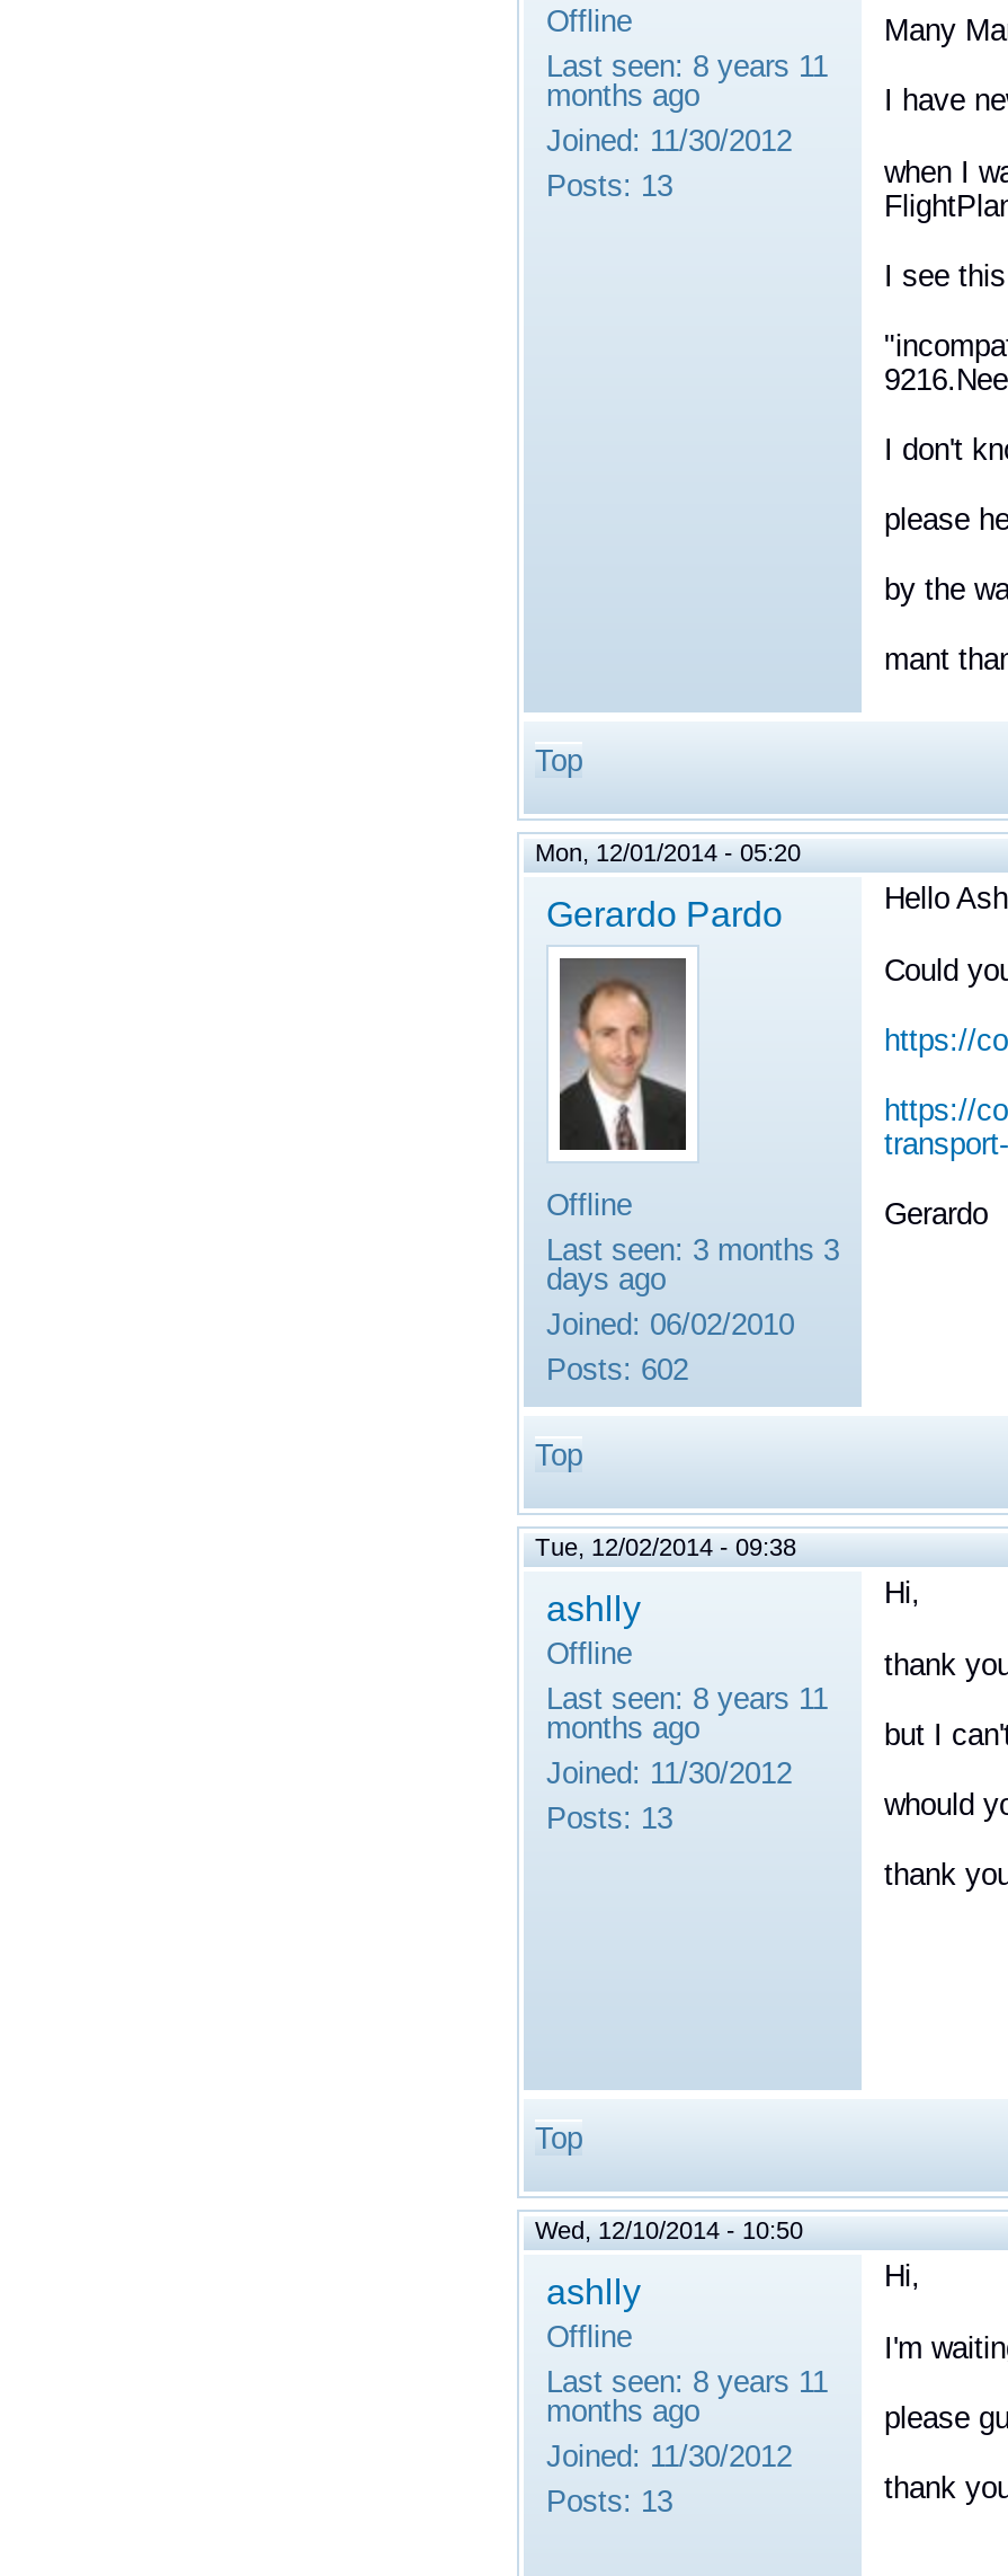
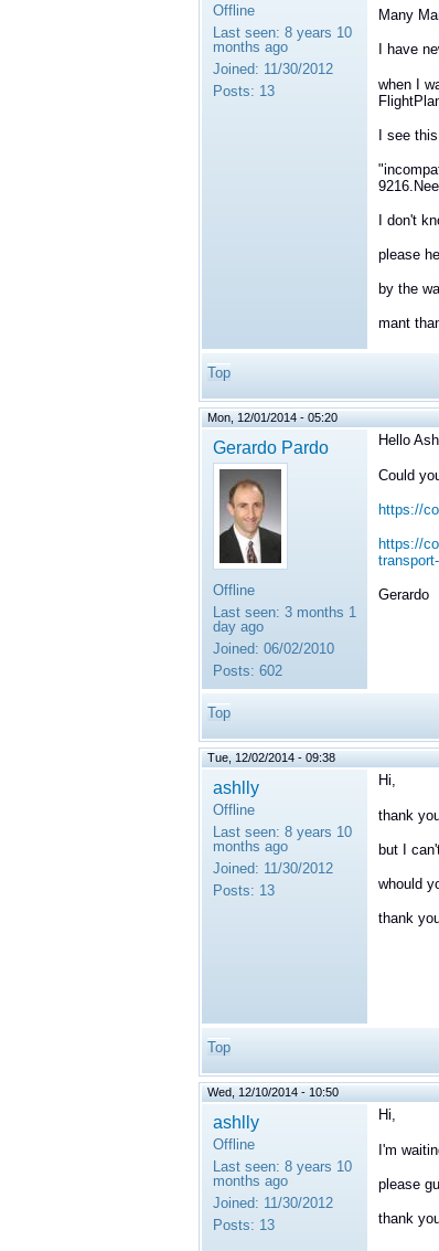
[546,50,828,84] Last seen: 8 years 11 -> [213,25,352,41] Last seen: 8 years 10
[546,1234,839,1268] Last seen: 3 months 3 -> [213,604,356,621] Last seen: 3 months 1
[546,1264,666,1297] days ago -> [213,619,264,635] day ago
[546,1683,828,1717] Last seen: 8 years 11 -> [213,824,352,841] Last seen: 8 years 10
[546,2366,828,2400] Last seen: 8 years 11 -> [213,1159,352,1175] Last seen: 8 years 10

